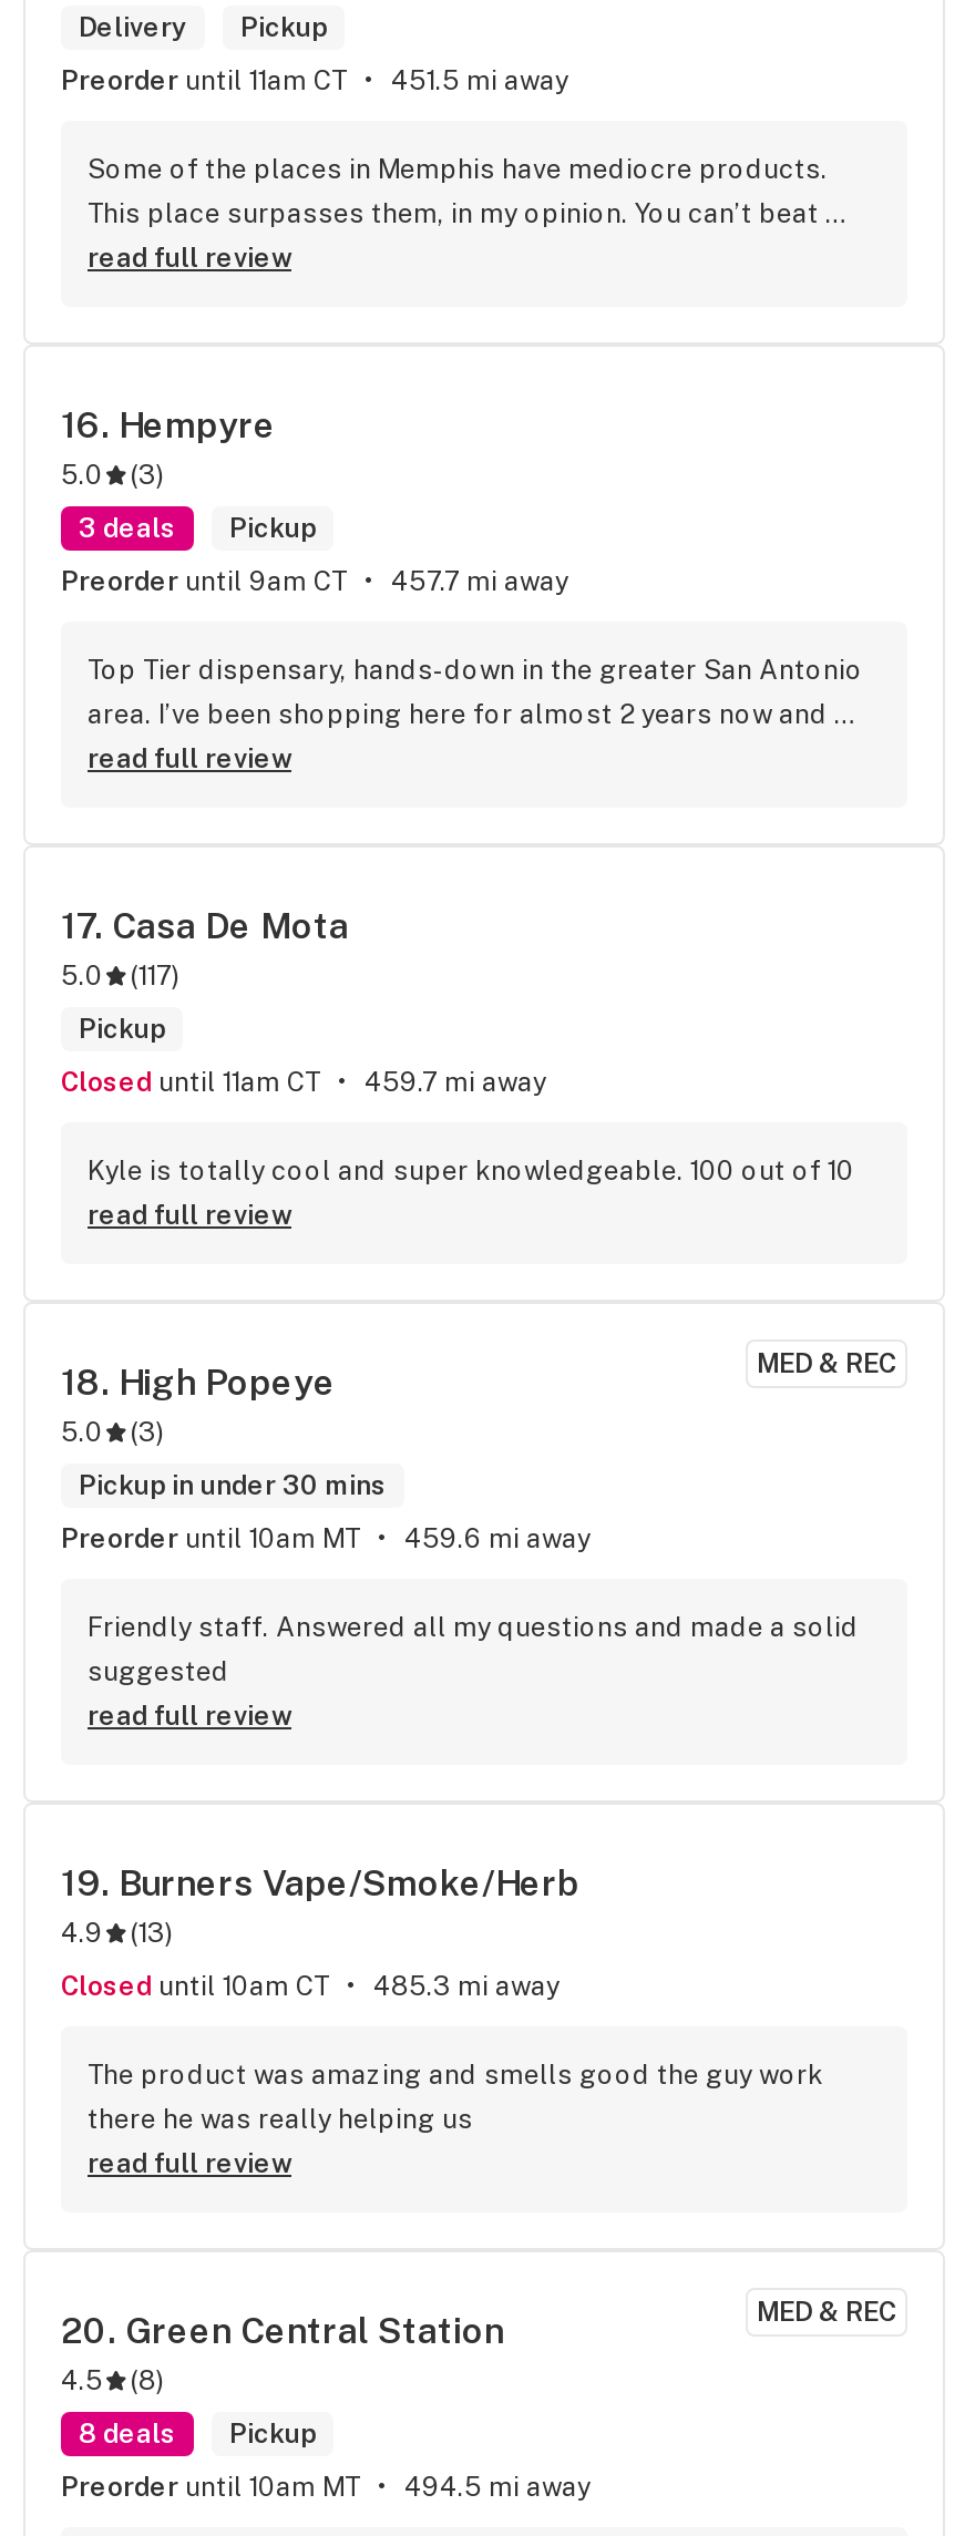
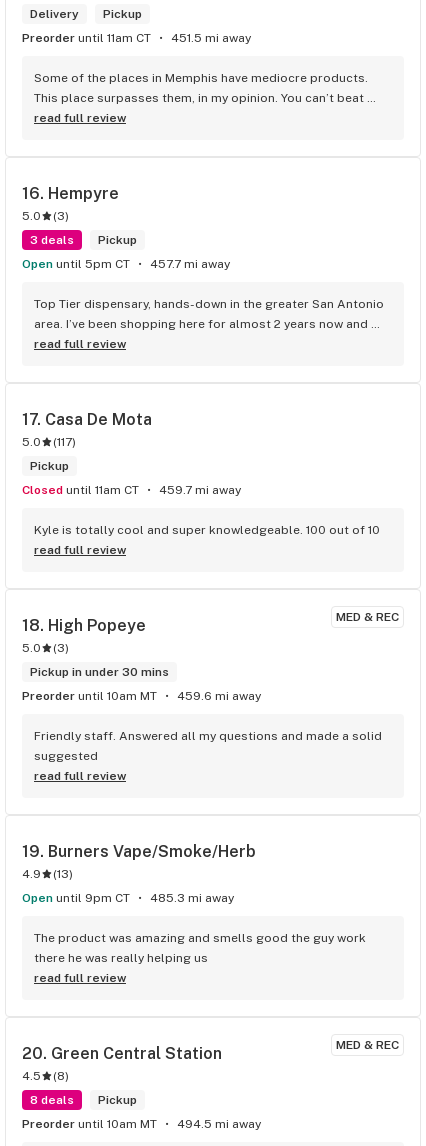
[79,566,347,597] Preorder until 9am CT -> [31,257,130,271] Open until 5pm CT
[79,1971,329,2002] Closed until 10am CT -> [31,891,130,905] Open until 9pm CT

